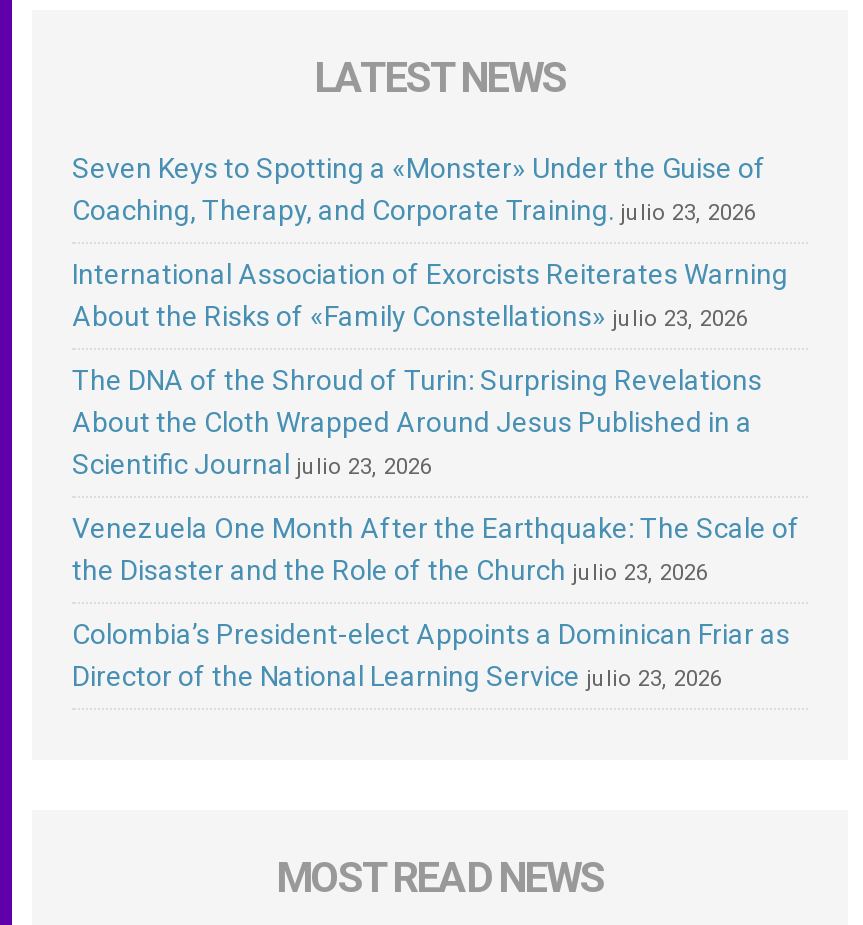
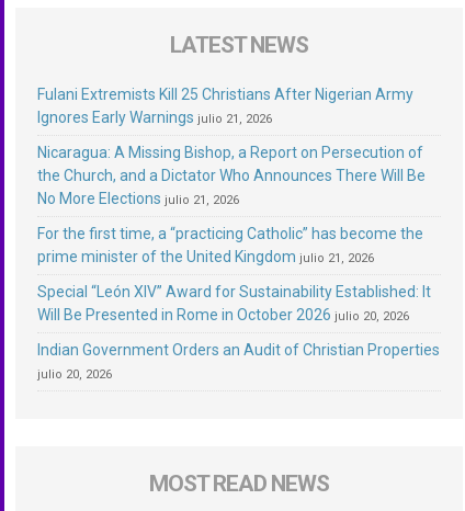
[72,151,800,691] Seven Keys to Spotting a «Monster» Under the Guise of | Coaching, Therapy, and Corporate Training. julio 23, 2026 | International Association of Exorcists Reiterates Warning | About the Risks of «Family Constellations» julio 23, 2026 | The DNA of the Shroud of Turin: Surprising Revelations | About the Cloth Wrapped Around Jesus Published in a | Scientific Journal julio 23, 2026 | Venezuela One Month After the Earthquake: The Scale of | the Disaster and the Role of the Church julio 23, 2026 | Colombia’s President-elect Appoints a Dominican Friar as | Director of the National Learning Service julio 23, 2026 -> [37,85,440,381] Fulani Extremists Kill 25 Christians After Nigerian Army | Ignores Early Warnings julio 21, 2026 | Nicaragua: A Missing Bishop, a Report on Persecution of | the Church, and a Dictator Who Announces There Will Be | No More Elections julio 21, 2026 | For the first time, a “practicing Catholic” has become the | prime minister of the United Kingdom julio 21, 2026 | Special “León XIV” Award for Sustainability Established: It | Will Be Presented in Rome in October 2026 julio 20, 2026 | Indian Government Orders an Audit of Christian Properties | julio 20, 2026

